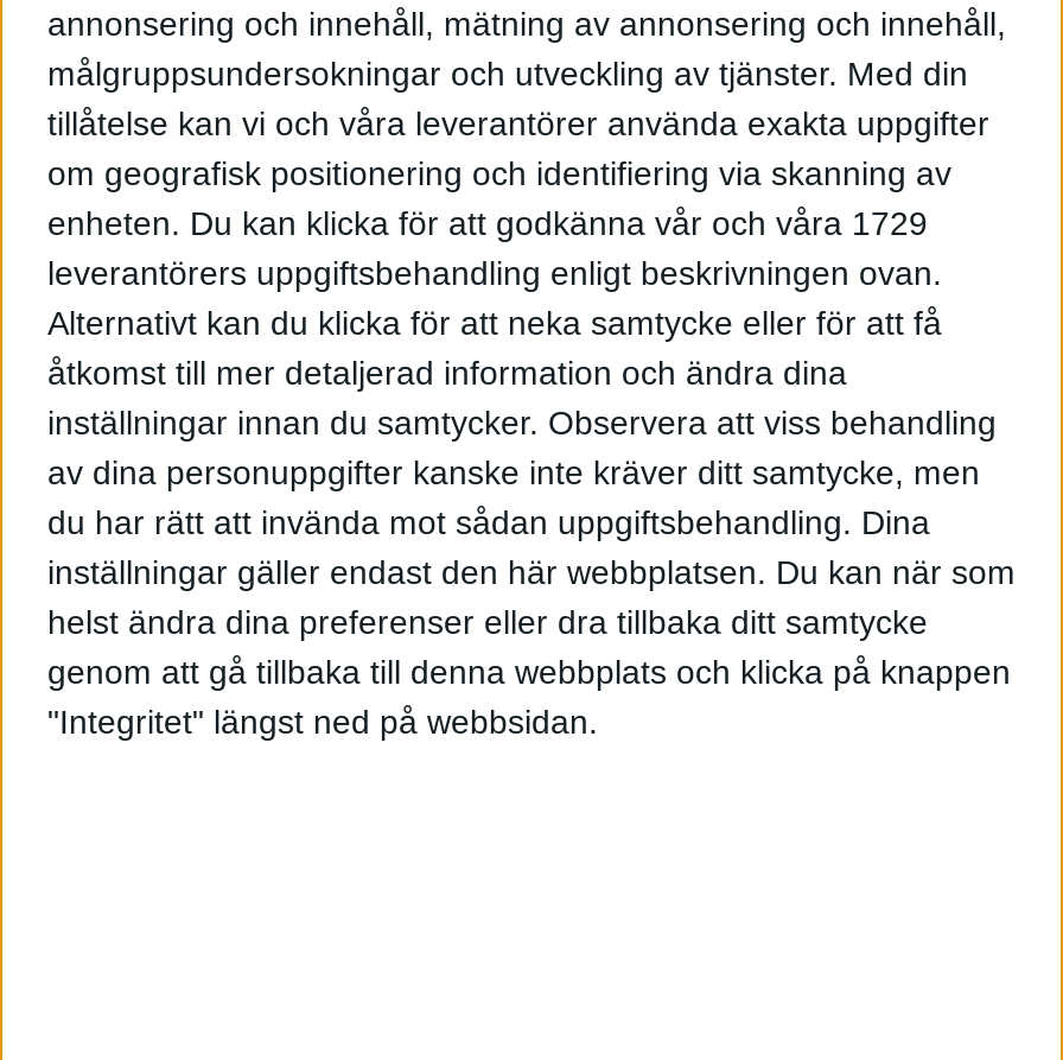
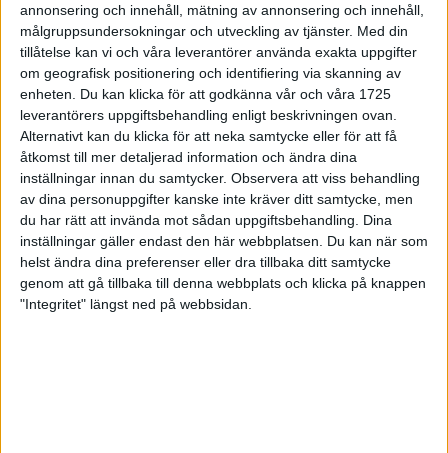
[47,205,928,243] enheten. Du kan klicka för att godkänna vår och våra 1729 -> [20,86,391,102] enheten. Du kan klicka för att godkänna vår och våra 1725

